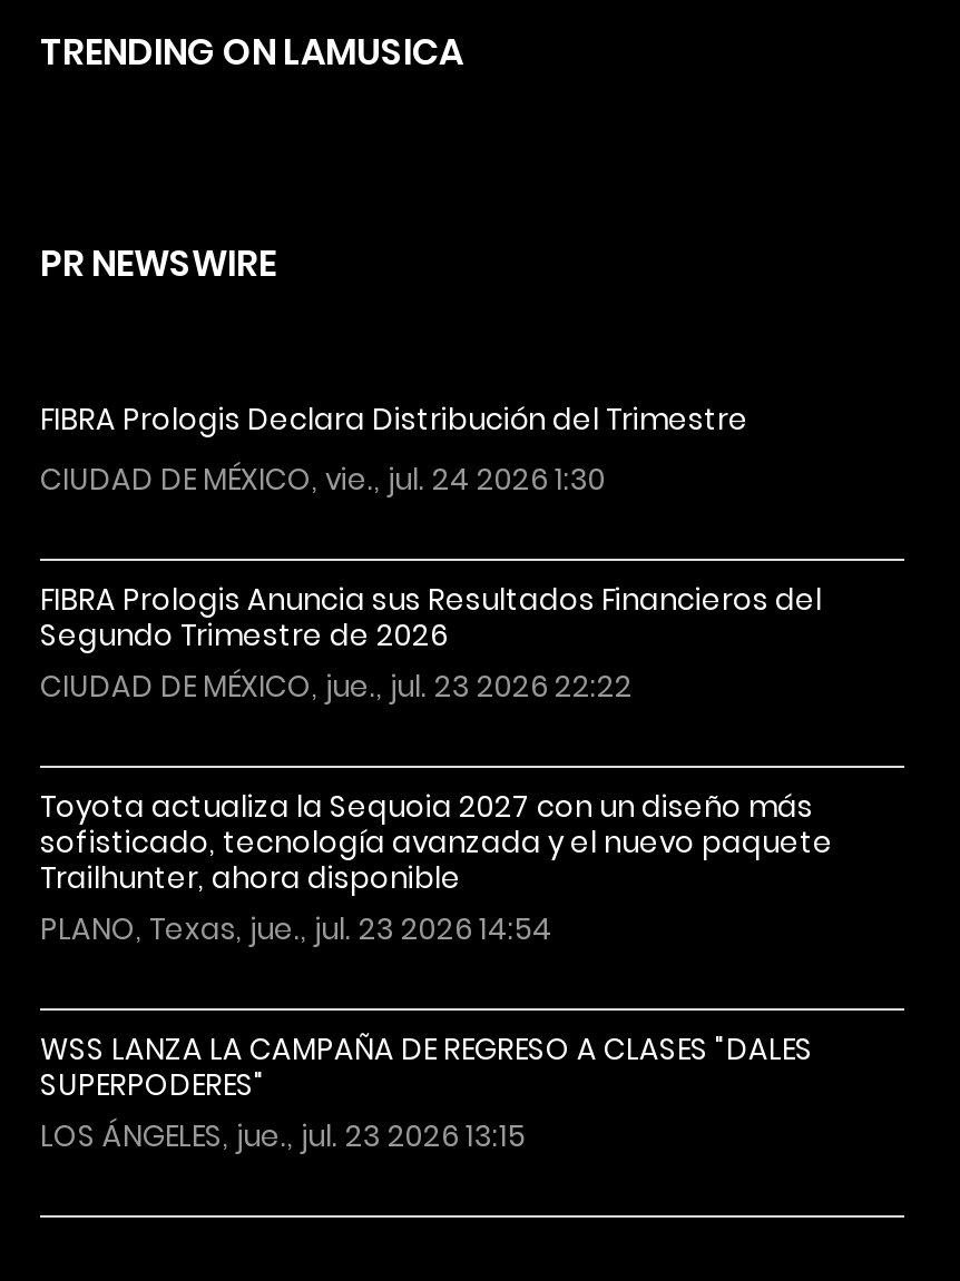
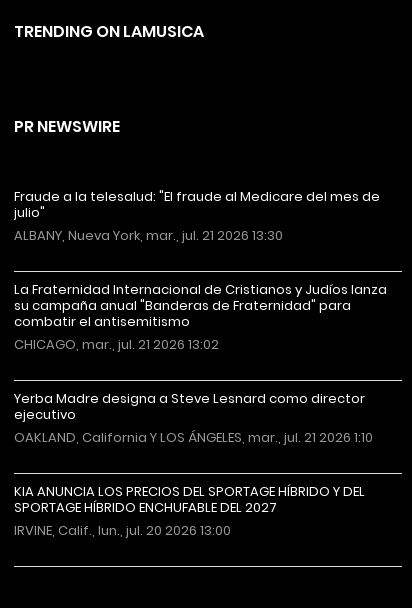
[40,398,748,501] FIBRA Prologis Declara Distribución del Trimestre | CIUDAD DE MÉXICO, vie., jul. 24 2026 1:30 -> [14,187,380,245] Fraude a la telesalud: "El fraude al Medicare del mes de | julio" | ALBANY, Nueva York, mar., jul. 21 2026 13:30
[40,579,822,708] FIBRA Prologis Anuncia sus Resultados Financieros del | Segundo Trimestre de 2026 | CIUDAD DE MÉXICO, jue., jul. 23 2026 22:22 -> [14,280,387,354] La Fraternidad Internacional de Cristianos y Judíos lanza | su campaña anual "Banderas de Fraternidad" para | combatir el antisemitismo | CHICAGO, mar., jul. 21 2026 13:02
[40,786,833,950] Toyota actualiza la Sequoia 2027 con un diseño más | sofisticado, tecnología avanzada y el nuevo paquete | Trailhunter, ahora disponible | PLANO, Texas, jue., jul. 23 2026 14:54 -> [14,389,373,447] Yerba Madre designa a Steve Lesnard como director | ejecutivo | OAKLAND, California Y LOS ÁNGELES, mar., jul. 21 2026 1:10
[40,1028,813,1157] WSS LANZA LA CAMPAÑA DE REGRESO A CLASES "DALES | SUPERPODERES" | LOS ÁNGELES, jue., jul. 23 2026 13:15 -> [14,482,365,540] KIA ANUNCIA LOS PRECIOS DEL SPORTAGE HÍBRIDO Y DEL | SPORTAGE HÍBRIDO ENCHUFABLE DEL 2027 | IRVINE, Calif., lun., jul. 20 2026 13:00

